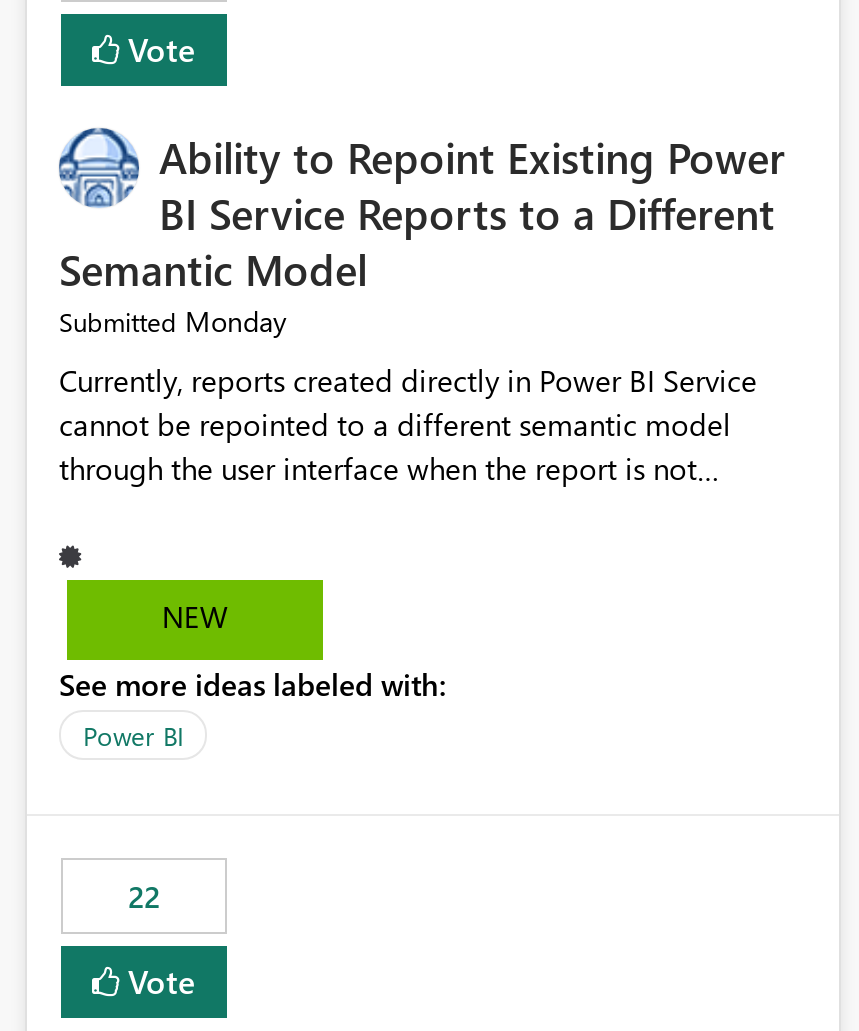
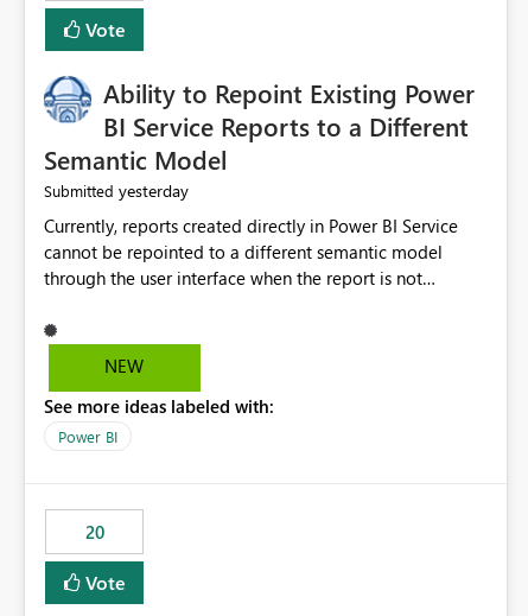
[59,303,287,341] Submitted Monday -> [44,180,189,202] Submitted yesterday
[128,877,160,917] 22 -> [85,520,104,544] 20

